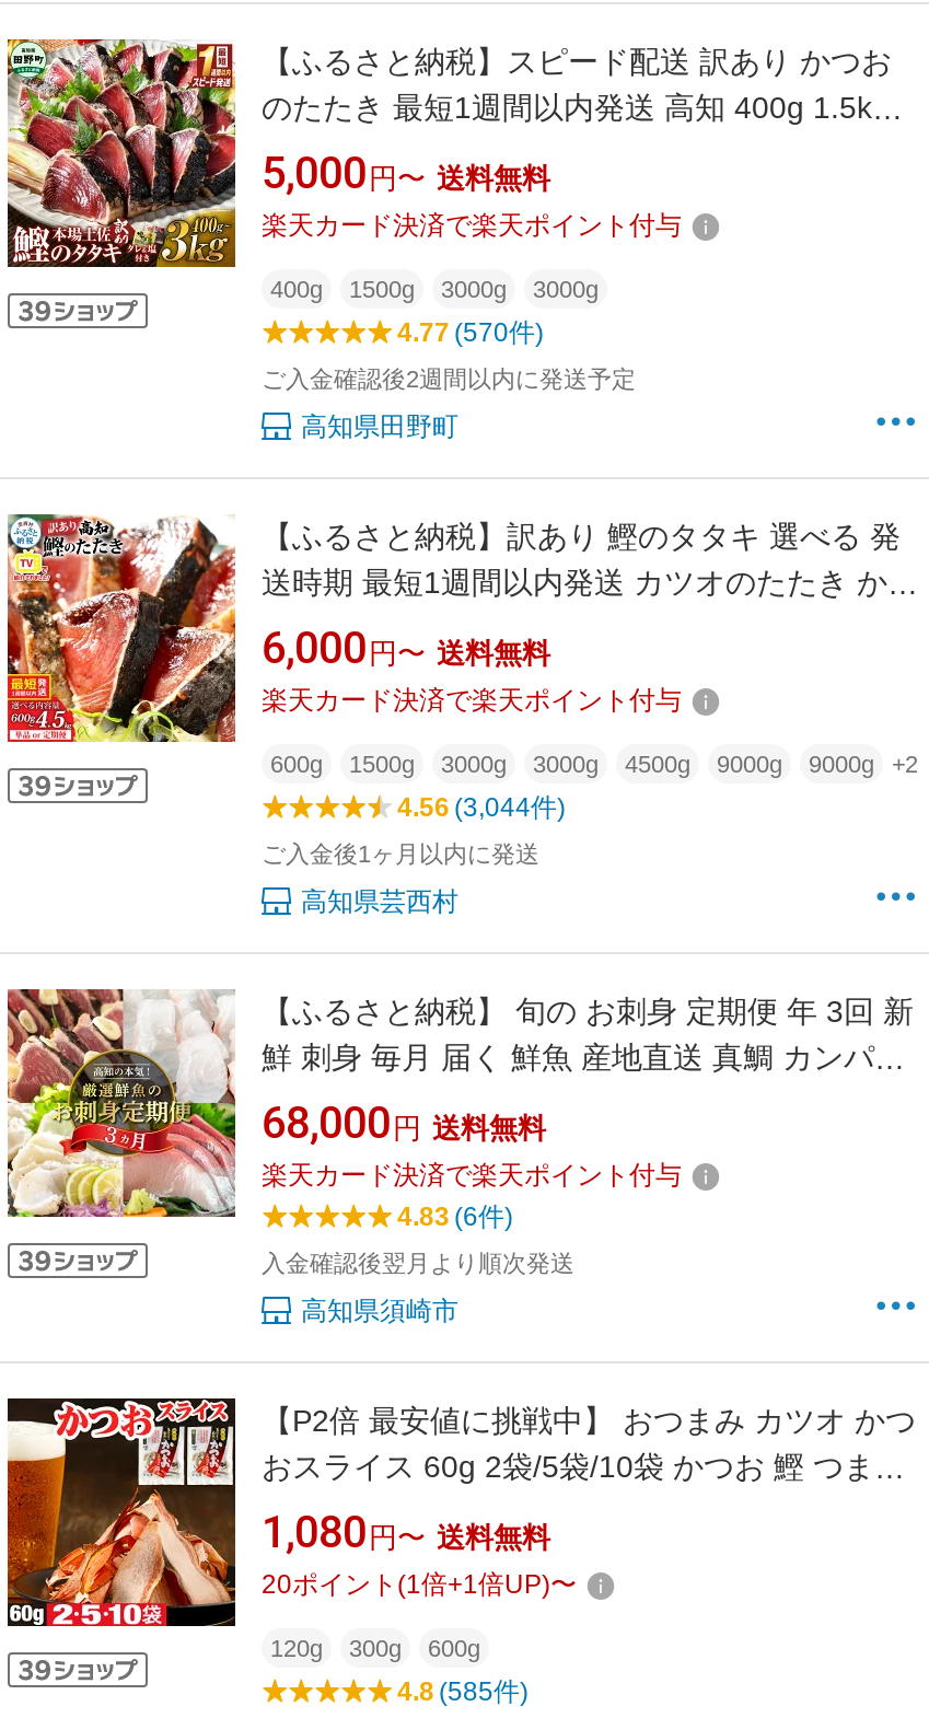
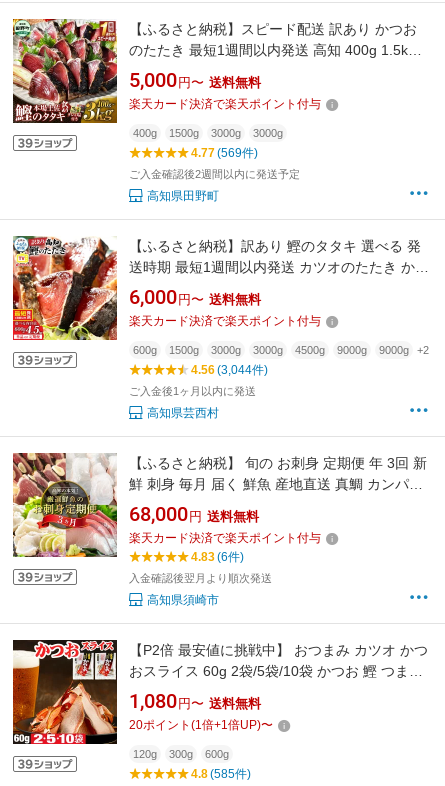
[397,318,544,349] 4.77 (570件) -> [191,146,258,160] 4.77 (569件)

